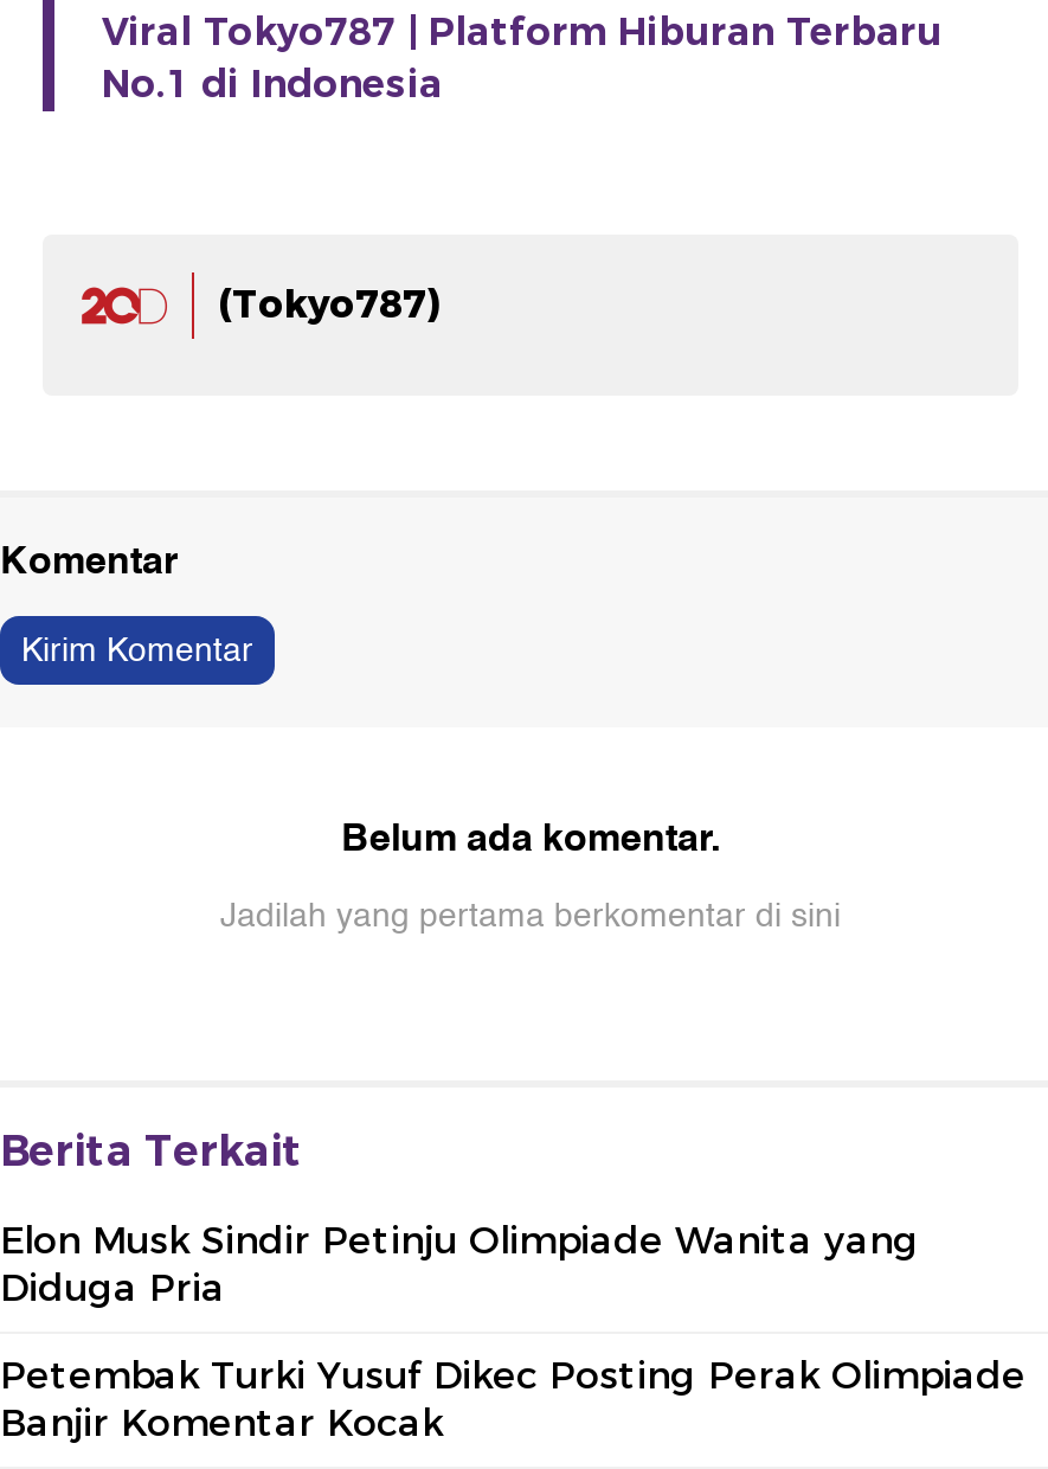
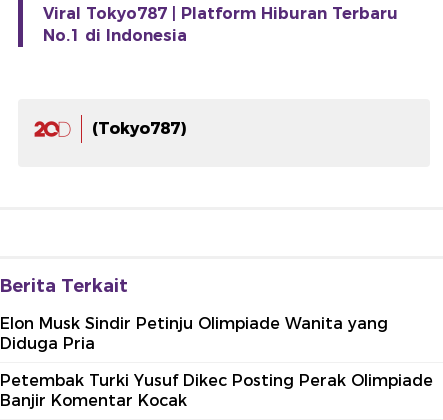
[0,528,841,943] Komentar | Kirim Komentar | Belum ada komentar. | Jadilah yang pertama berkomentar di sini -> none

